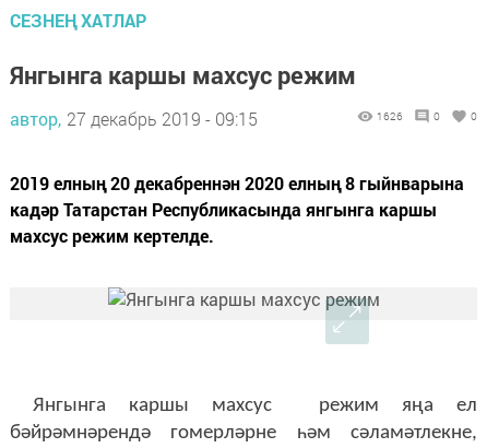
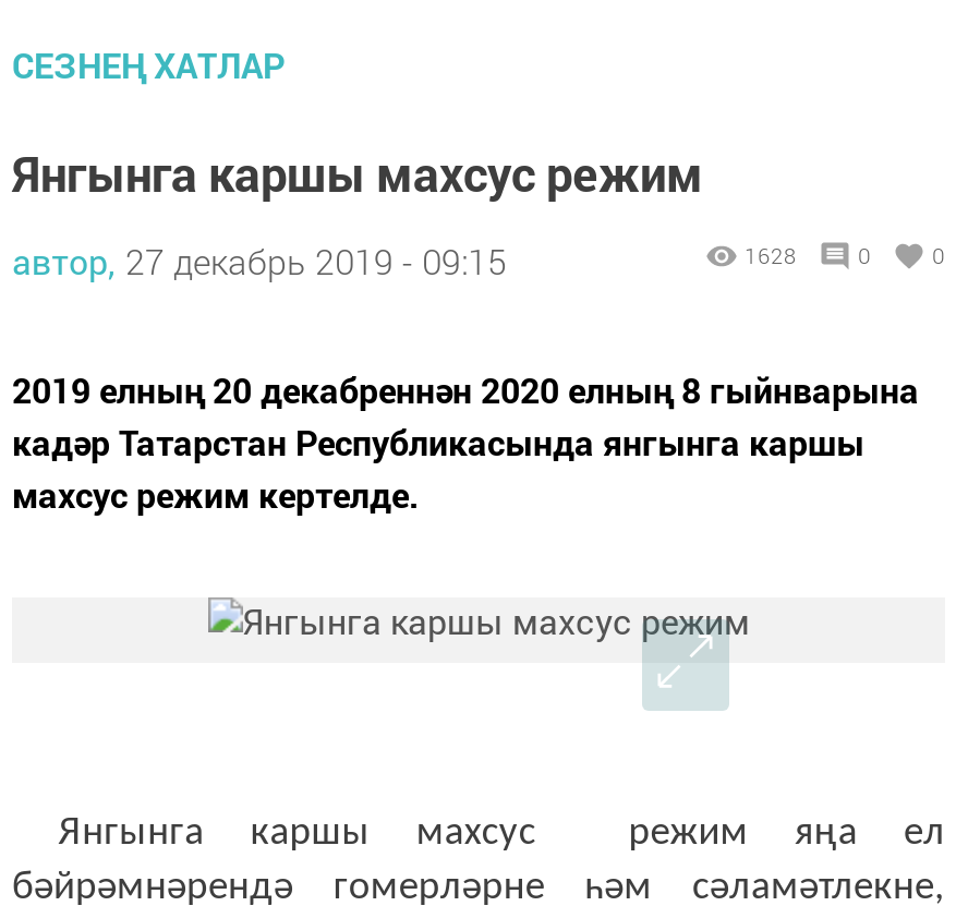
[377,109,403,123] 1626 -> [745,242,797,270] 1628

